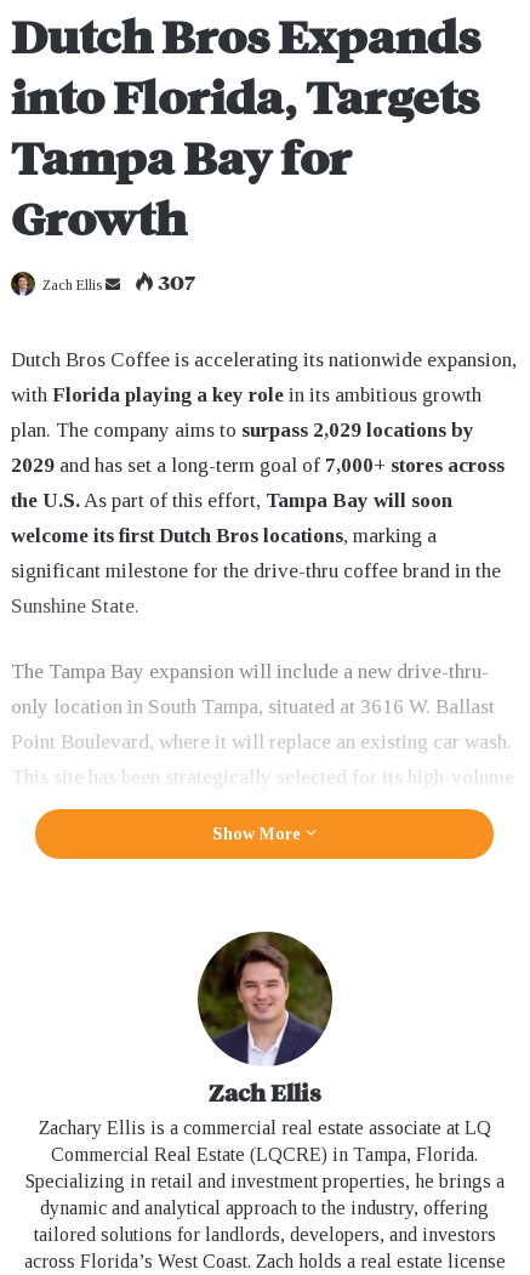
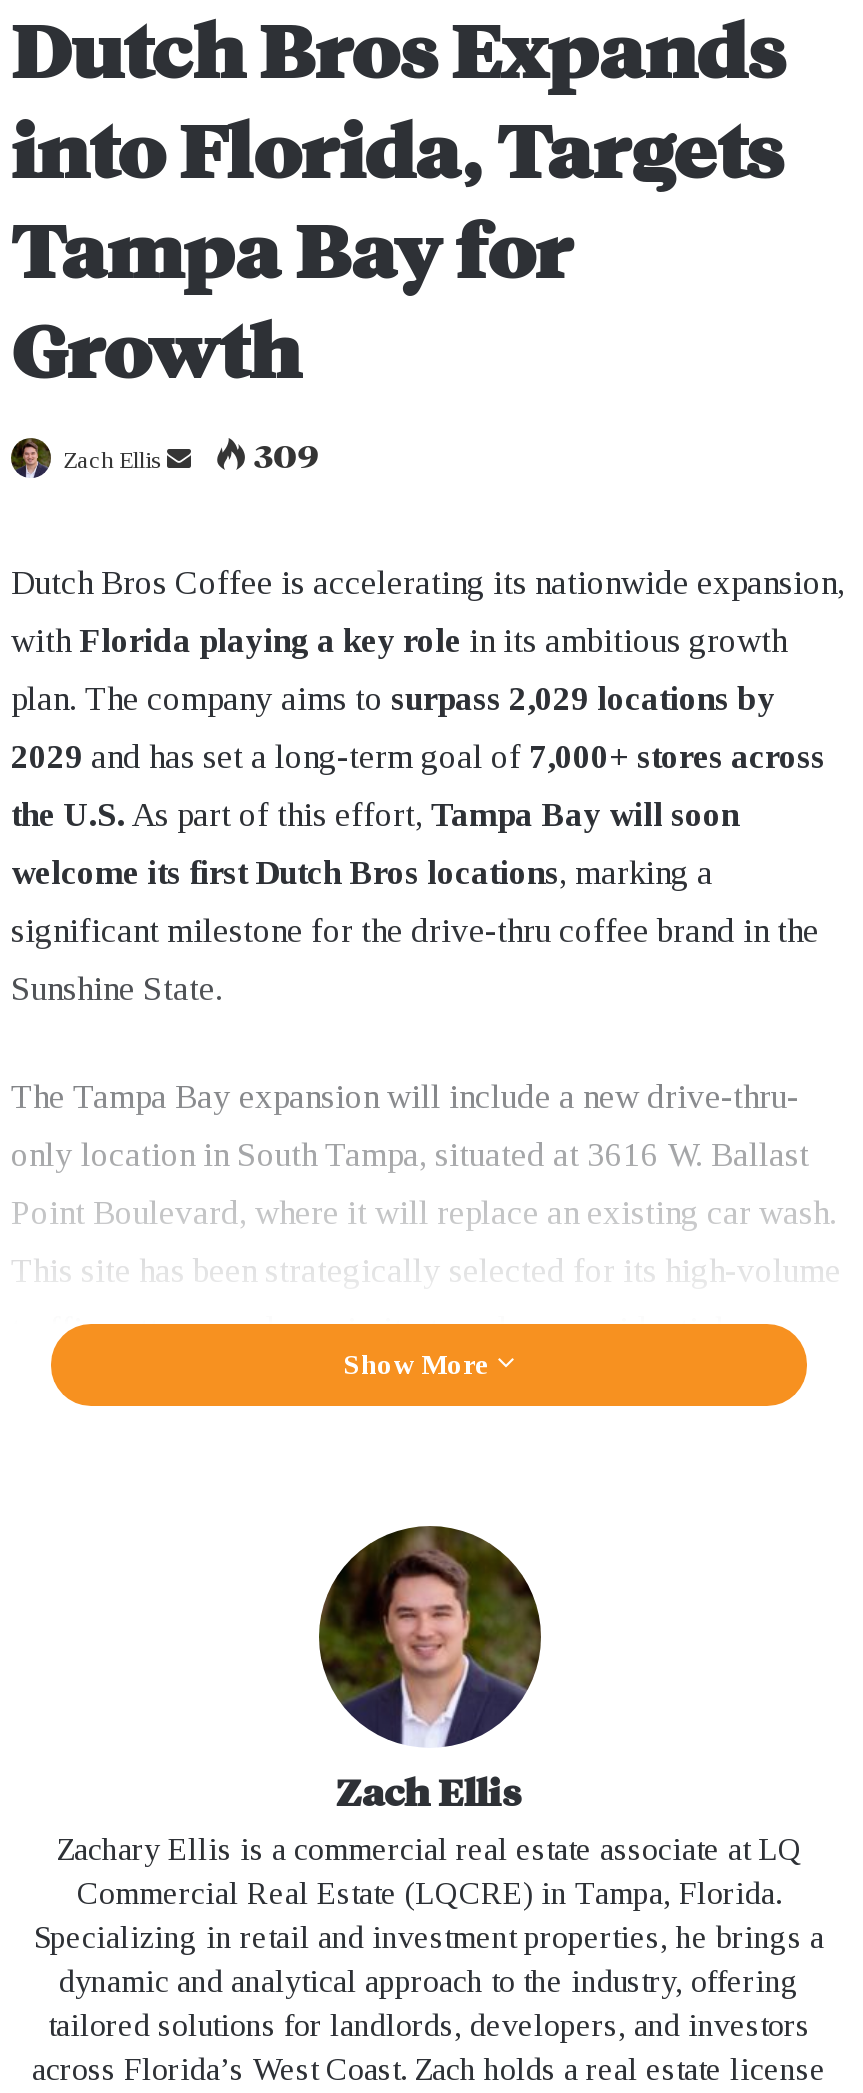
[154,271,195,295] 307 -> [247,437,319,477] 309

